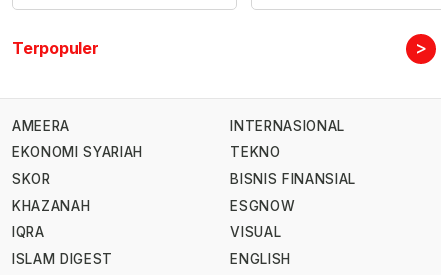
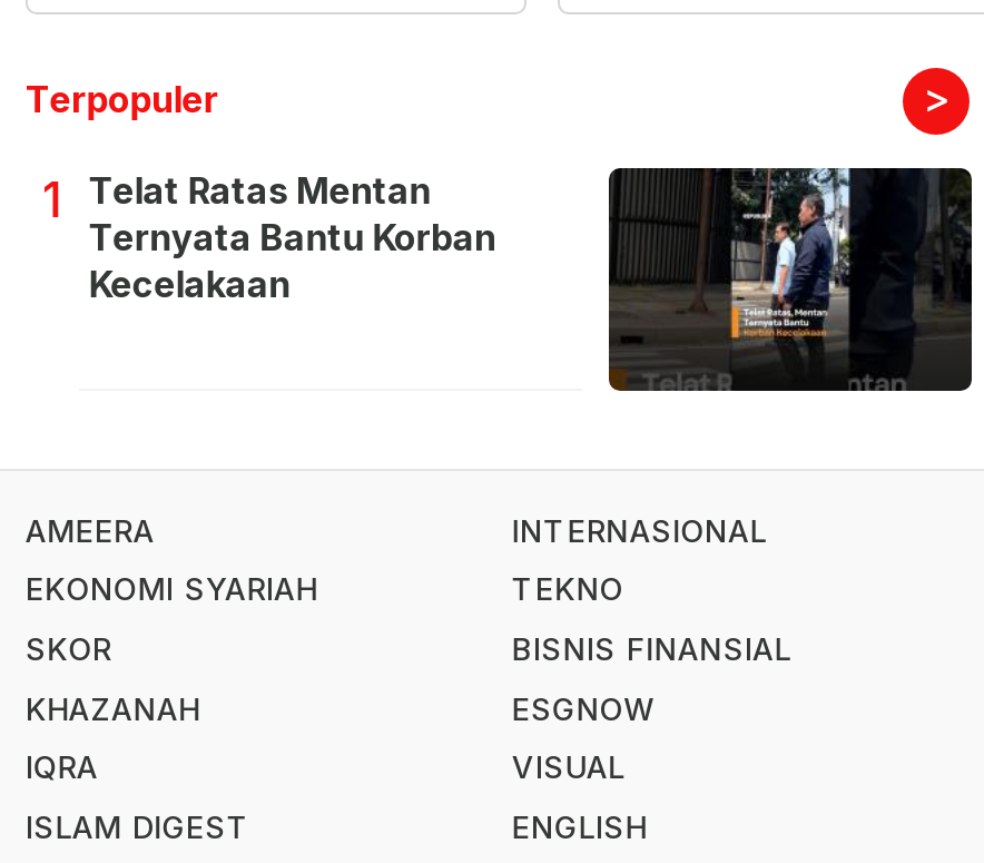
none -> [42,168,496,306] 1 | Telat Ratas Mentan | Ternyata Bantu Korban | Kecelakaan
none -> [607,166,974,393] [image]

